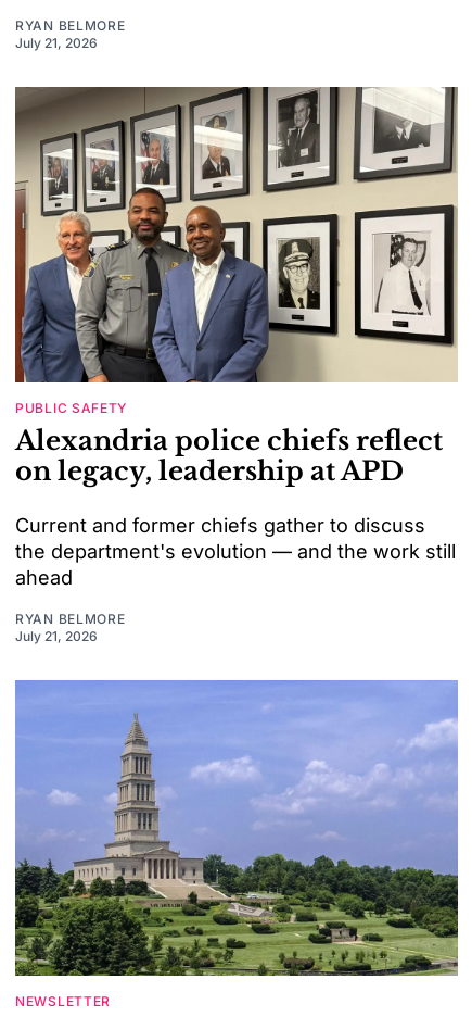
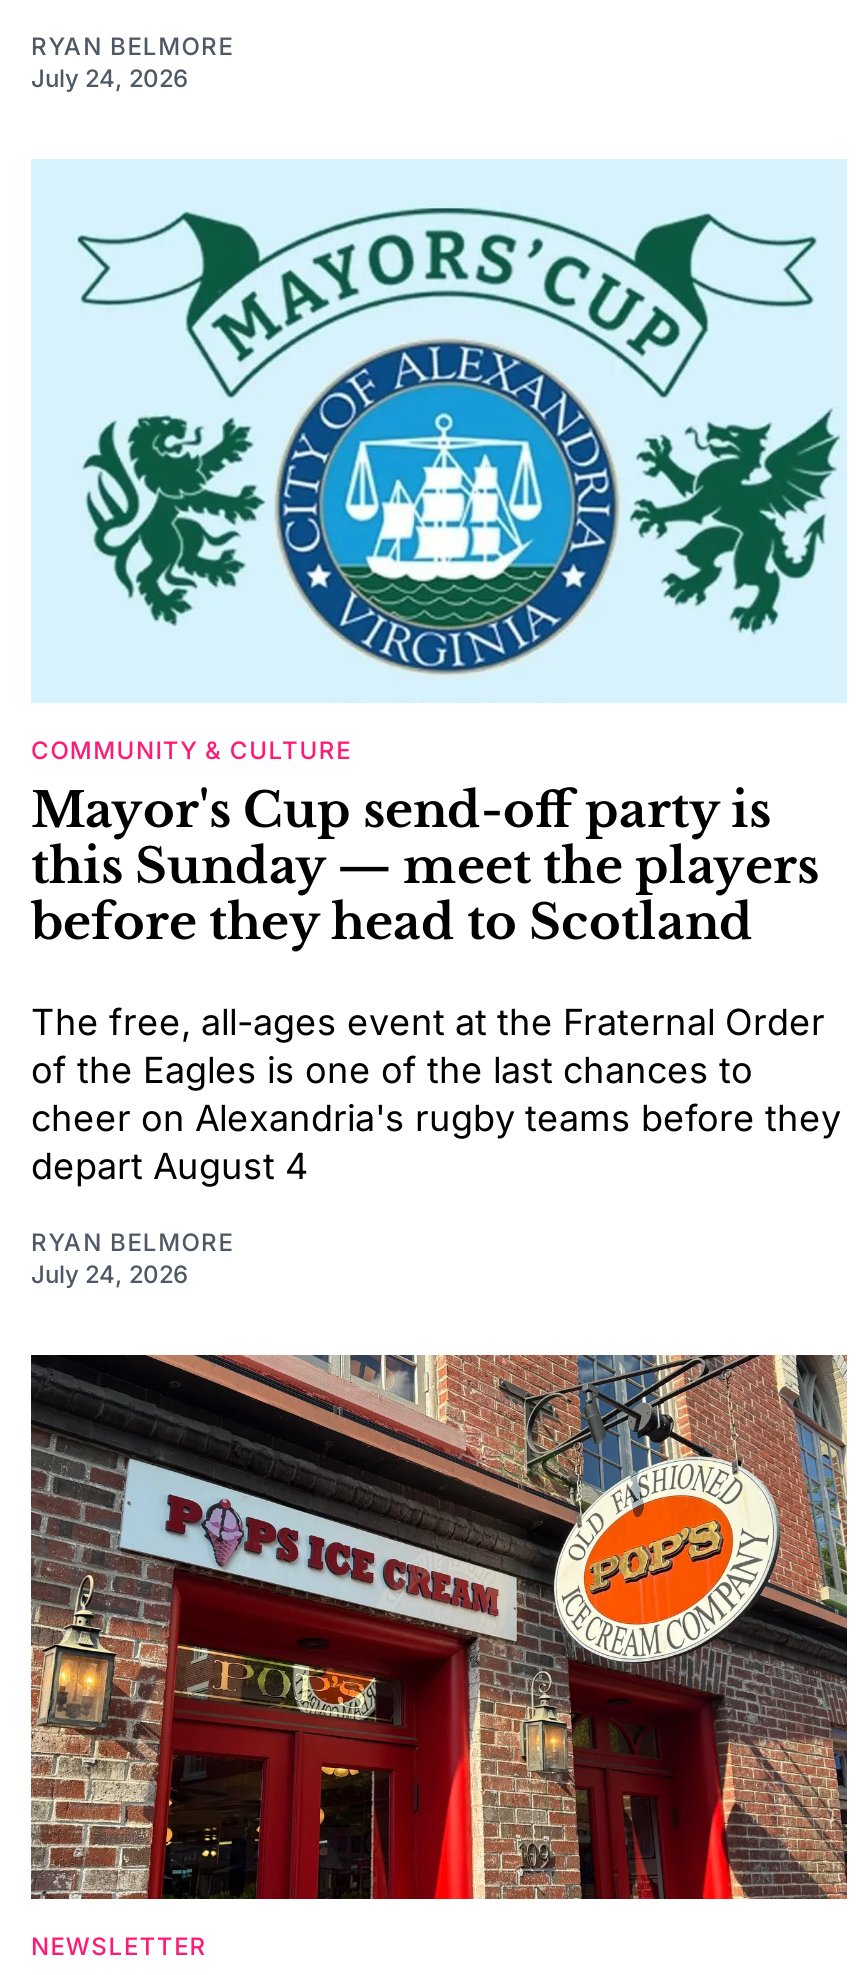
[15,35,98,51] July 21, 2026 -> [31,63,189,93] July 24, 2026
[14,86,459,487] [image] | PUBLIC SAFETY | Alexandria police chiefs reflect | on legacy, leadership at APD -> [31,161,845,951] [image] | COMMUNITY & CULTURE | Mayor's Cup send-off party is | this Sunday — meet the players | before they head to Scotland
[15,514,456,589] Current and former chiefs gather to discuss | the department's evolution — and the work still | ahead -> [31,1001,841,1187] The free, all-ages event at the Fraternal Order | of the Eagles is one of the last chances to | cheer on Alexandria's rugby teams before they | depart August 4
[15,628,98,645] July 21, 2026 -> [31,1259,189,1289] July 24, 2026
[14,679,459,977] [image] -> [29,1353,849,1901] [image]

